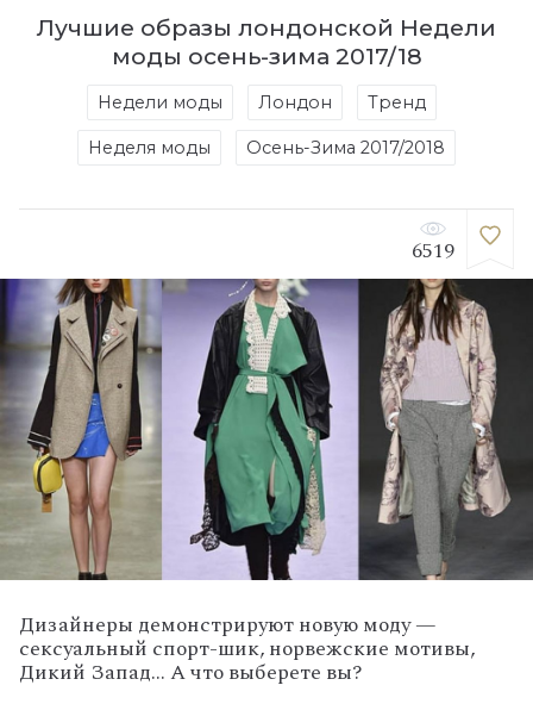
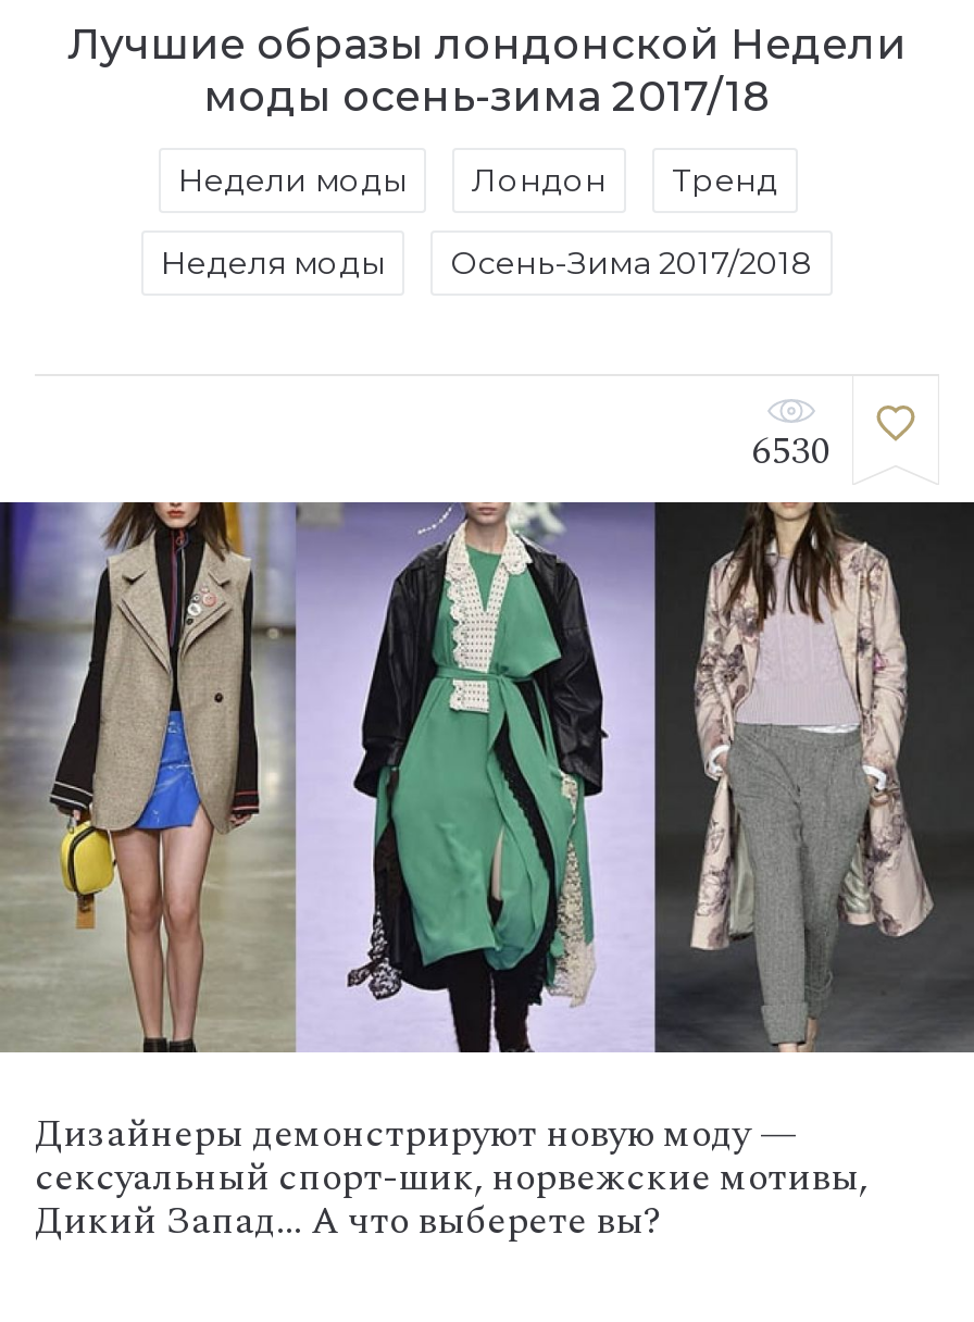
[412,235,454,267] 6519 -> [752,422,831,481] 6530

